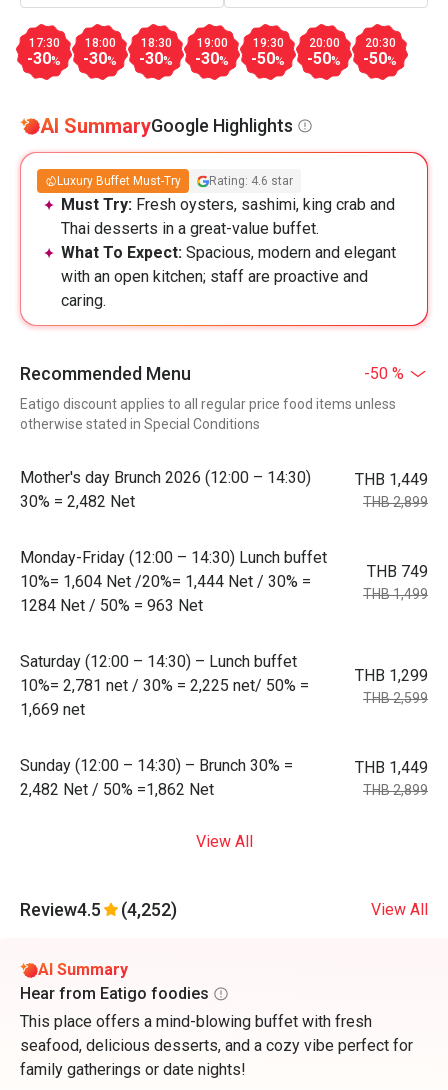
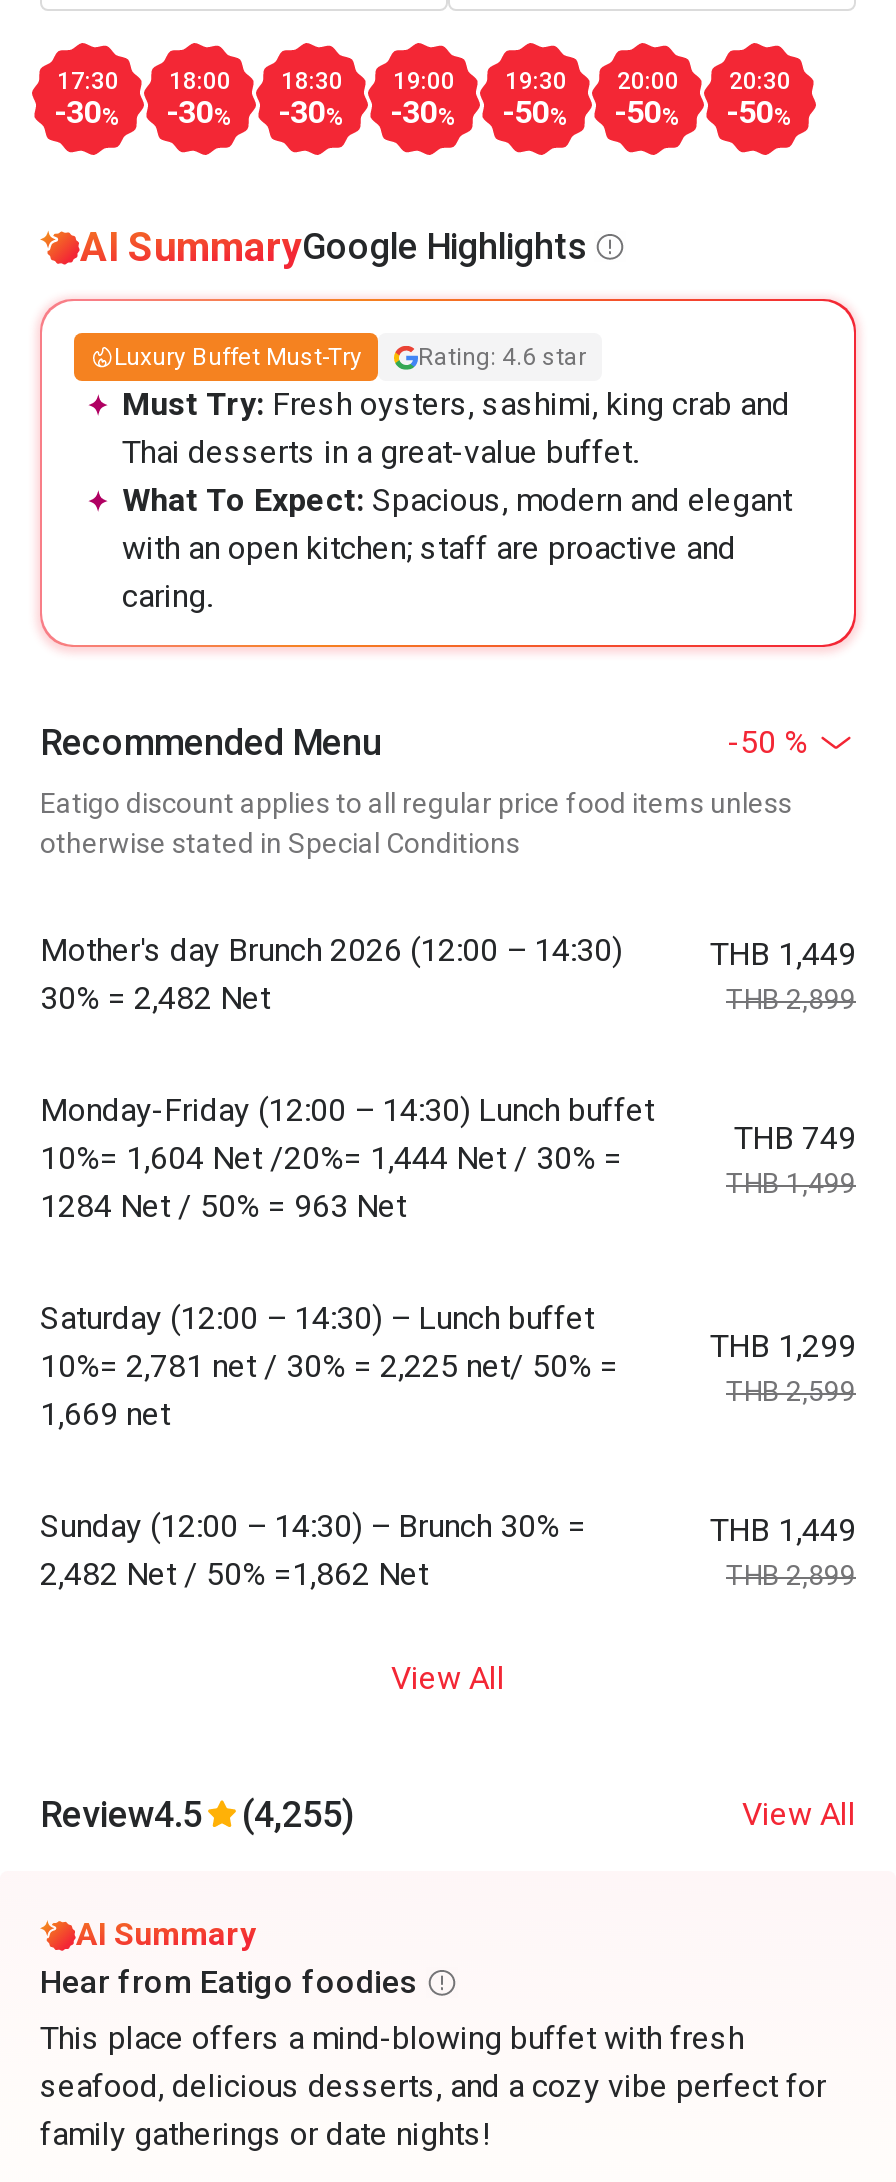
[20,899,177,920] Review4.5 (4,252) -> [40,1793,354,1835] Review4.5 (4,255)

